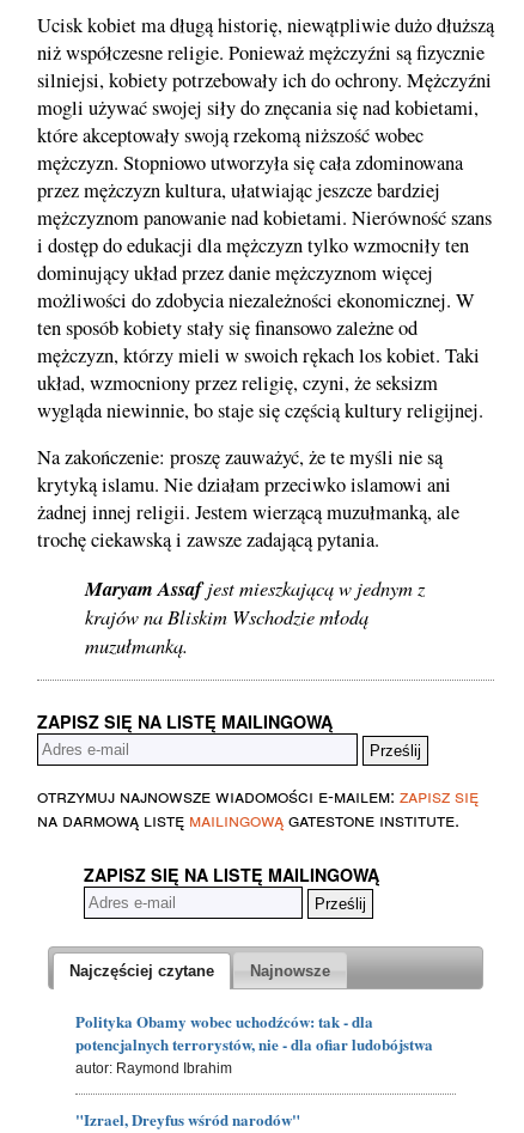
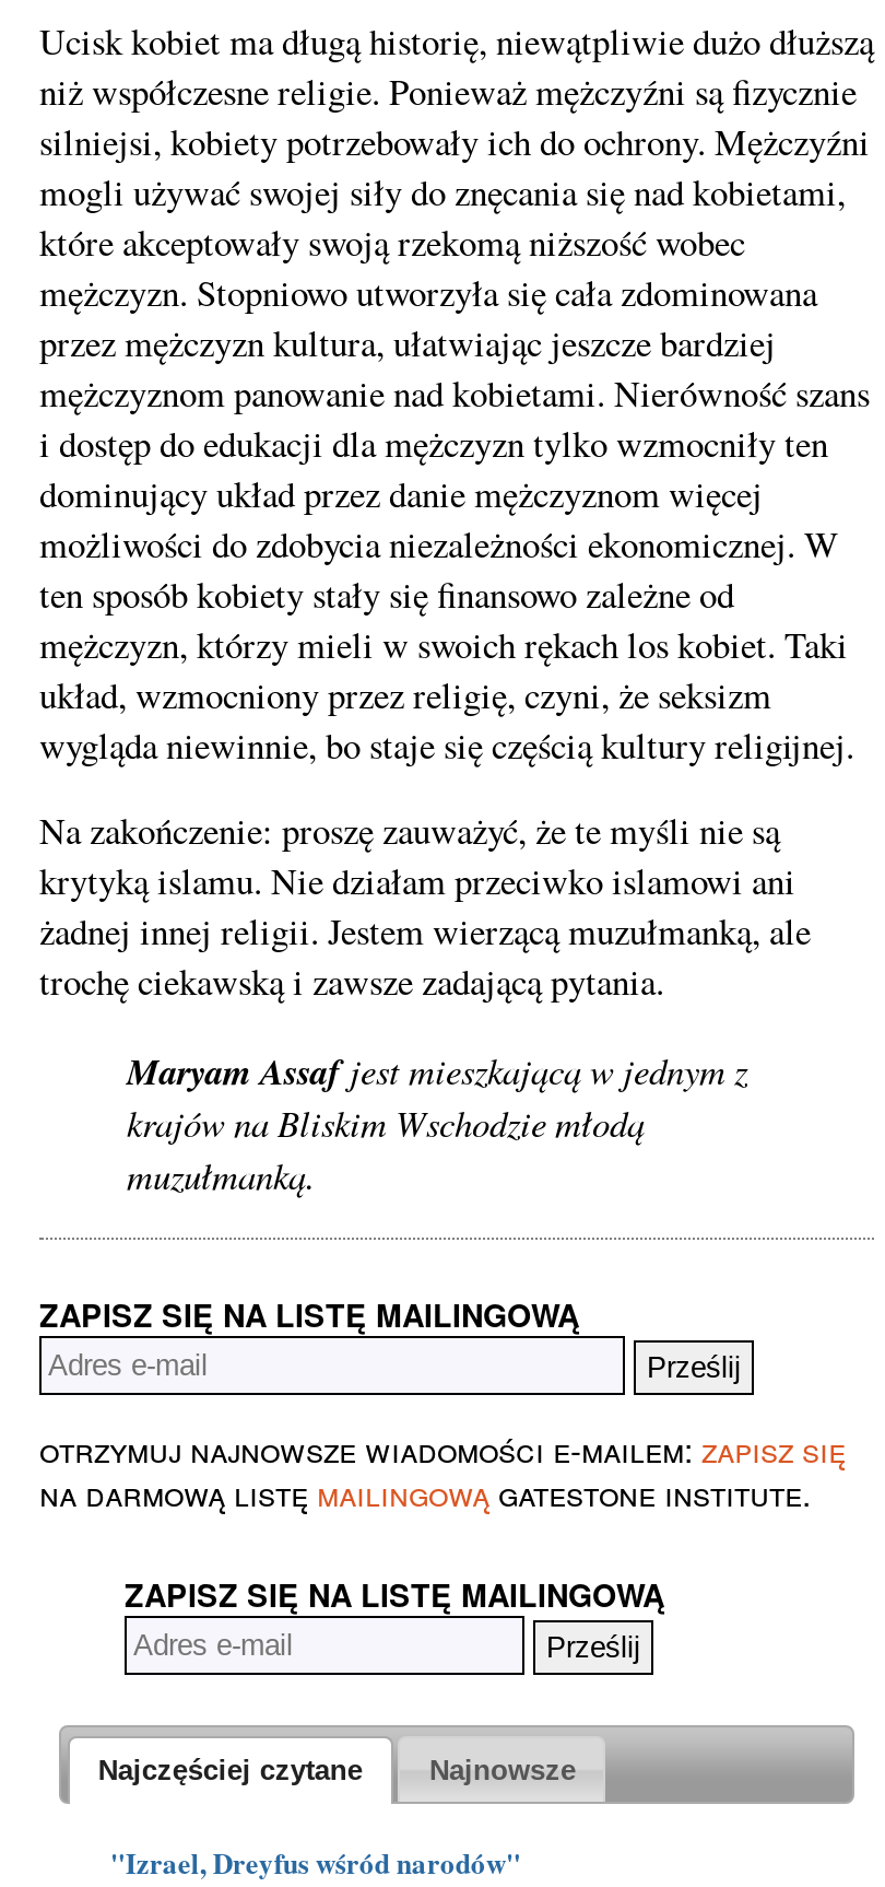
[76,1009,434,1076] Polityka Obamy wobec uchodźców: tak - dla | potencjalnych terrorystów, nie - dla ofiar ludobójstwa | autor: Raymond Ibrahim -> none

